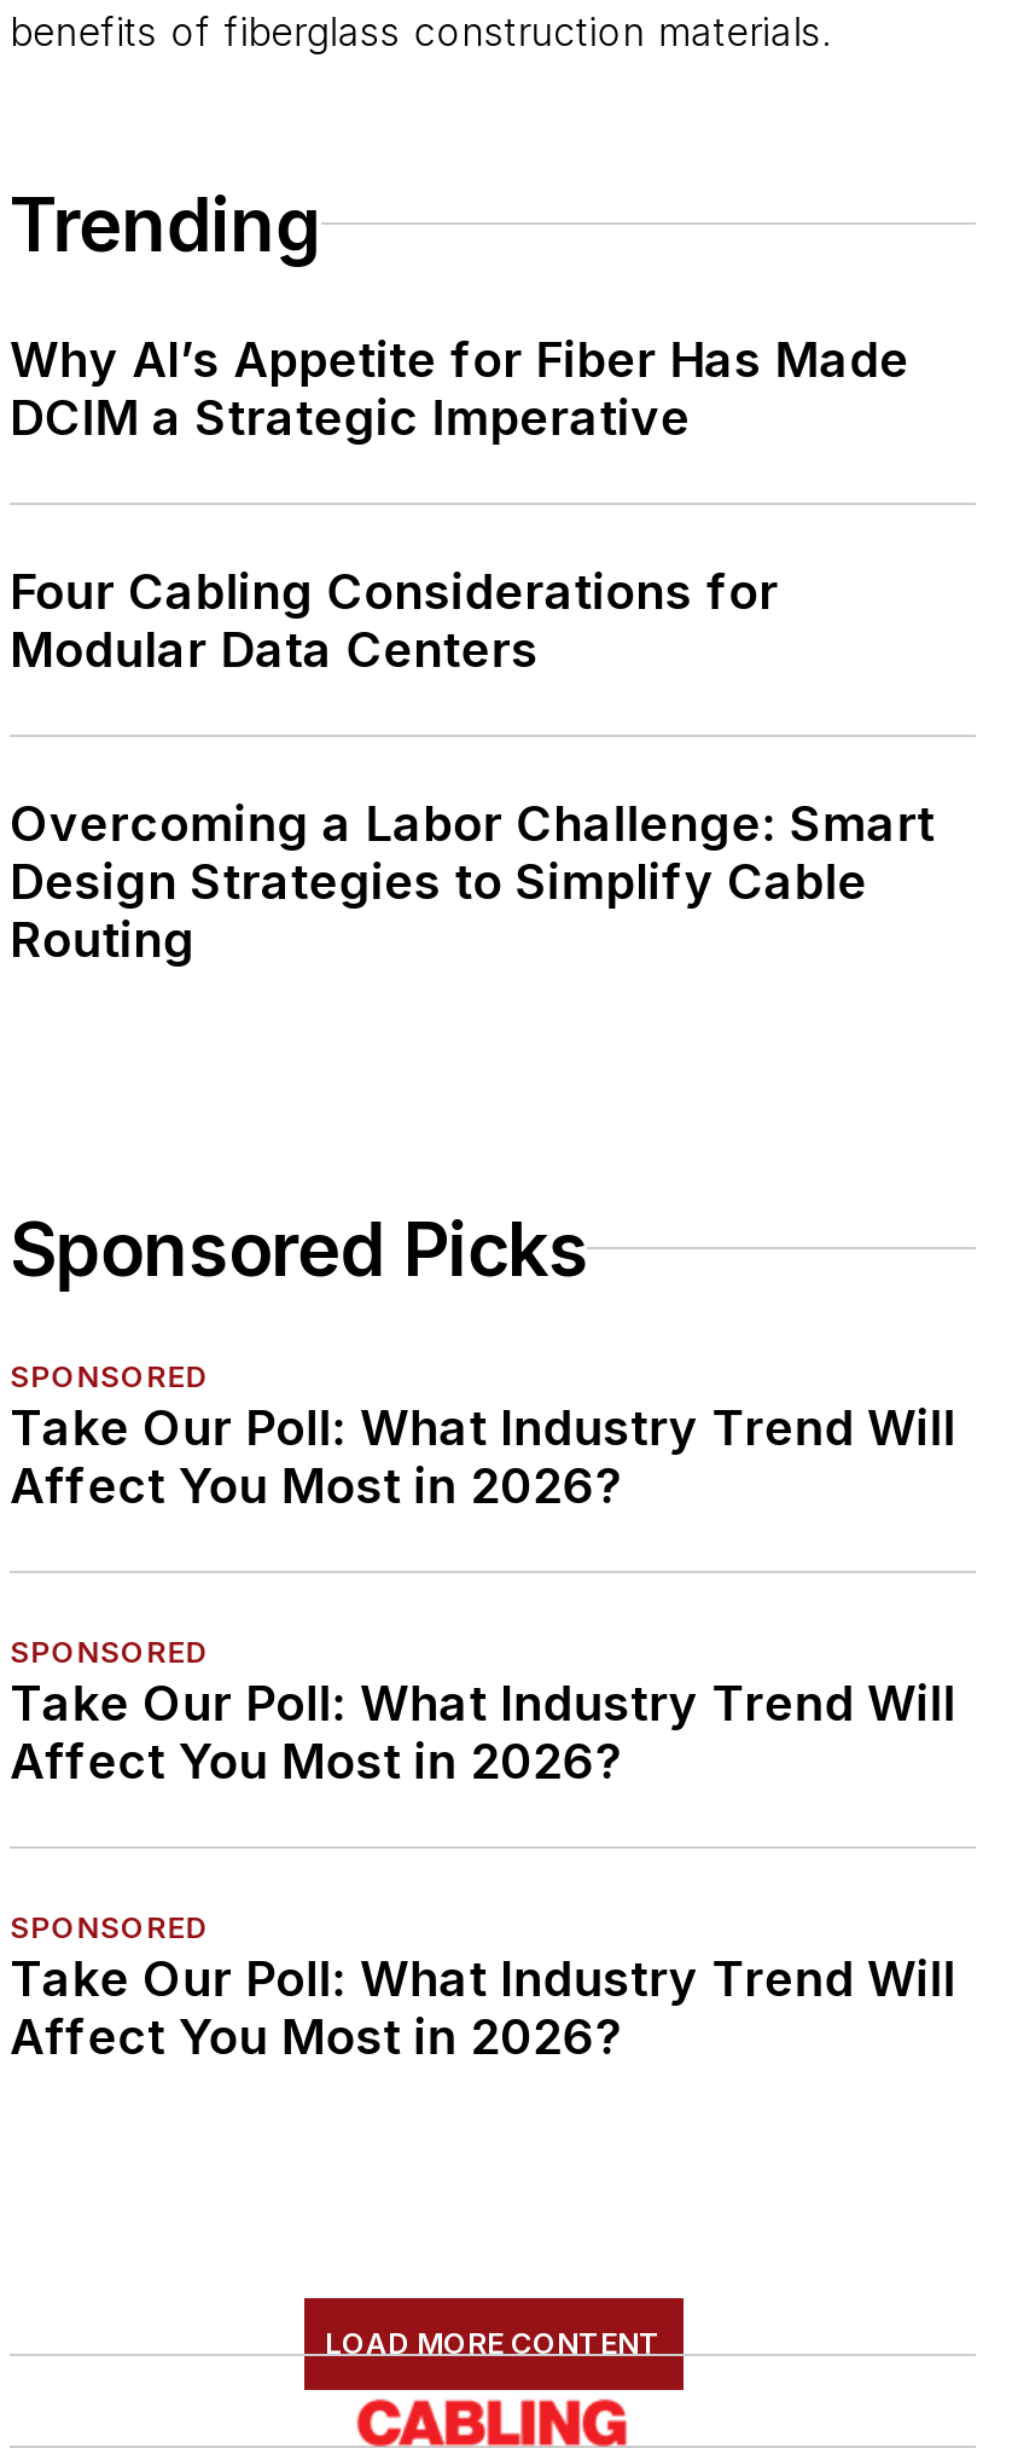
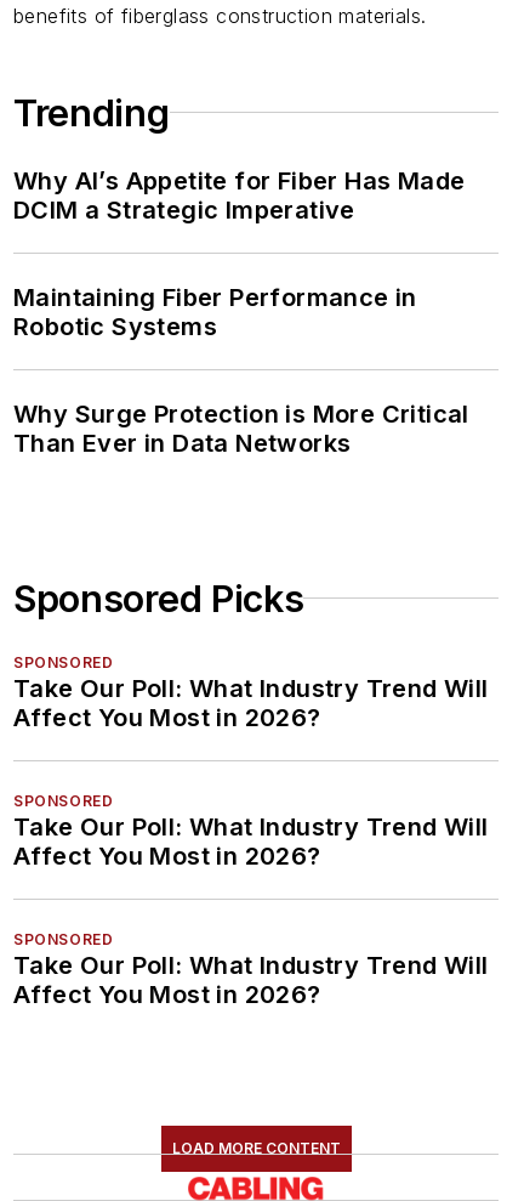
[10,562,779,678] Four Cabling Considerations for | Modular Data Centers -> [13,283,417,341] Maintaining Fiber Performance in | Robotic Systems
[10,794,935,968] Overcoming a Labor Challenge: Smart | Design Strategies to Simplify Cable | Routing -> [13,399,469,457] Why Surge Protection is More Critical | Than Ever in Data Networks

